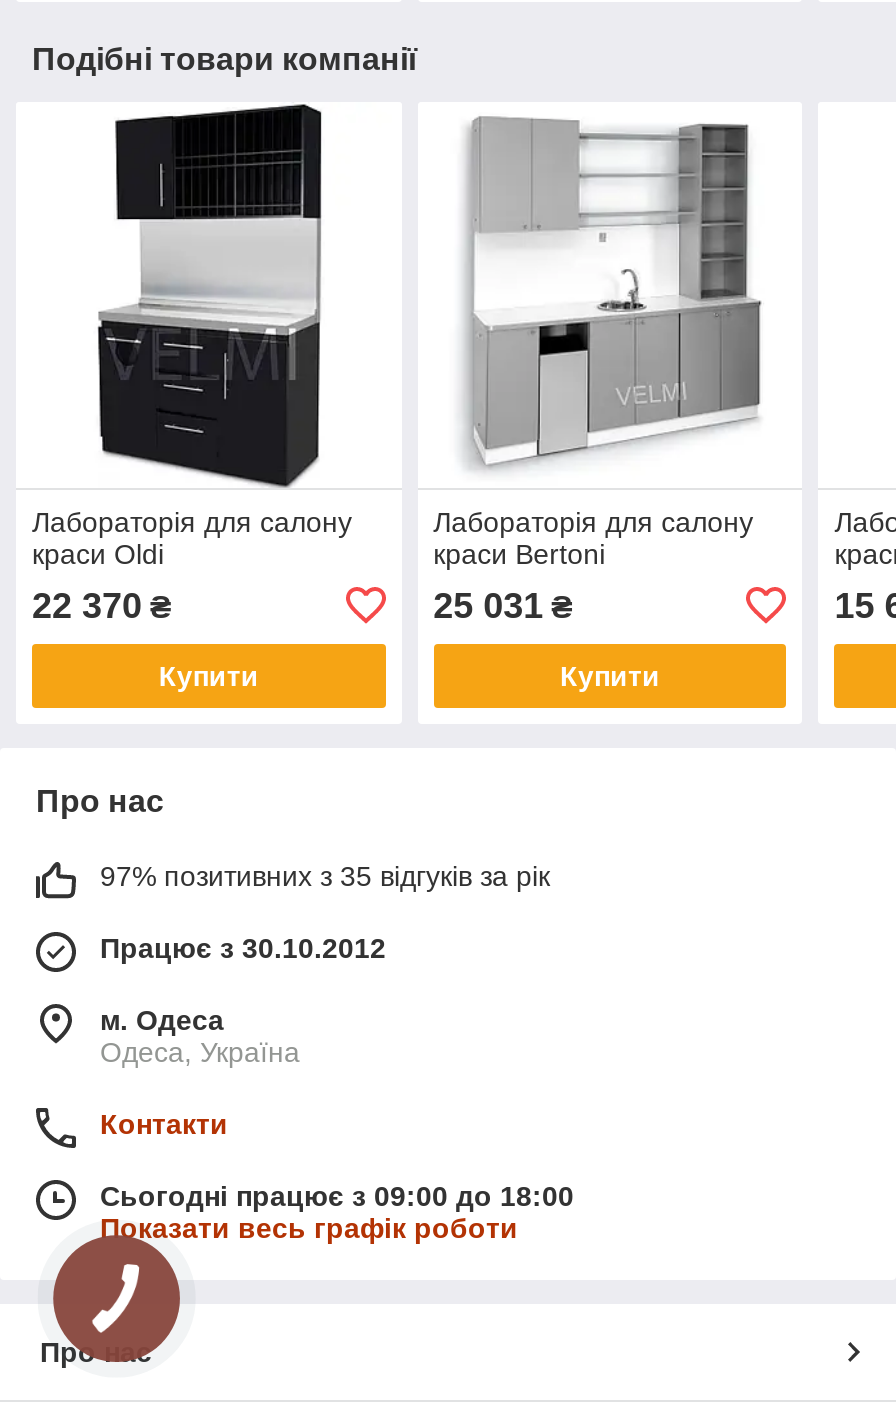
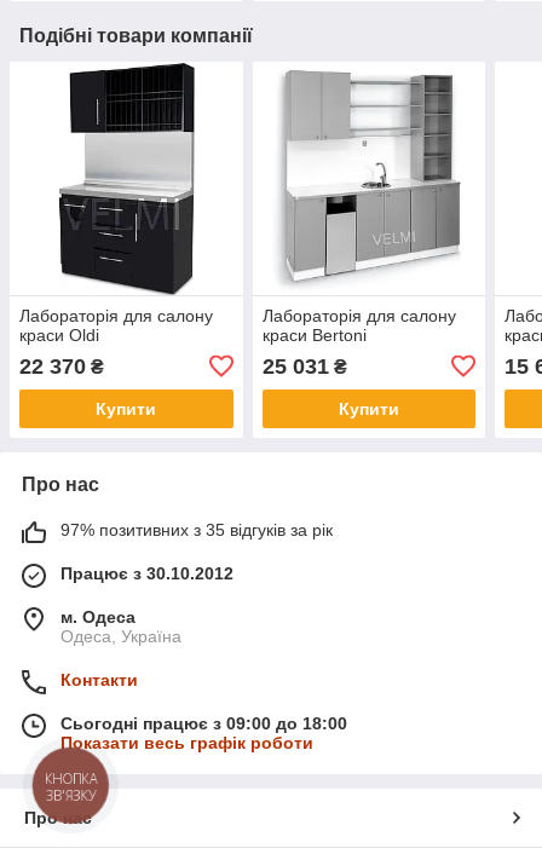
none -> [45,770,97,804] КНОПКА | ЗВ'ЯЗКУ

